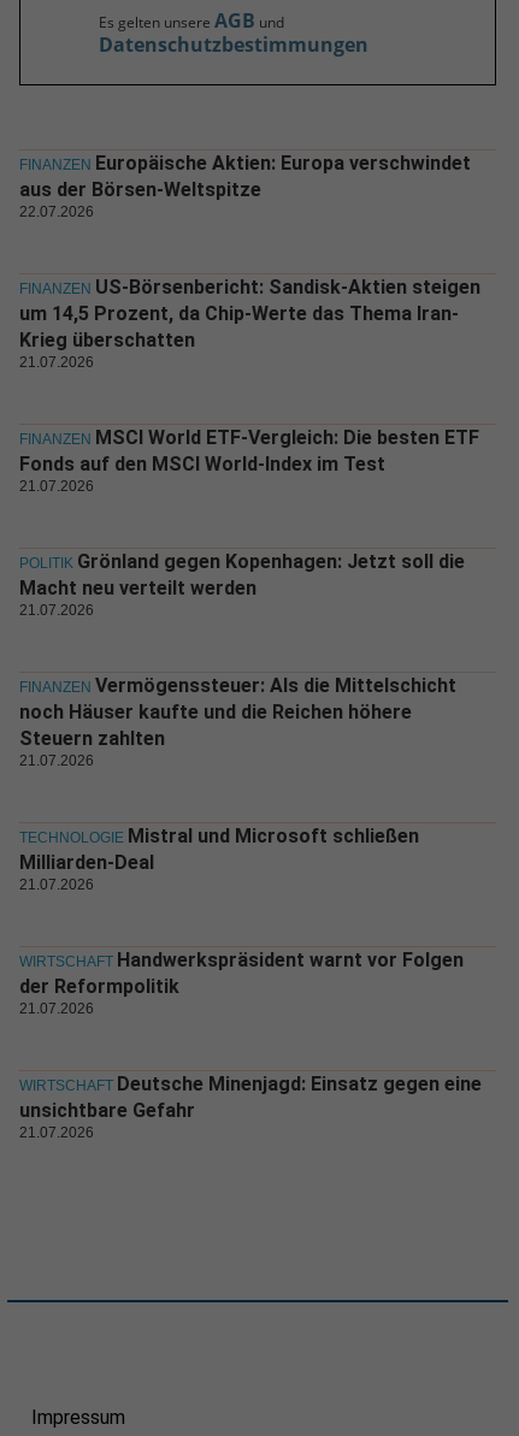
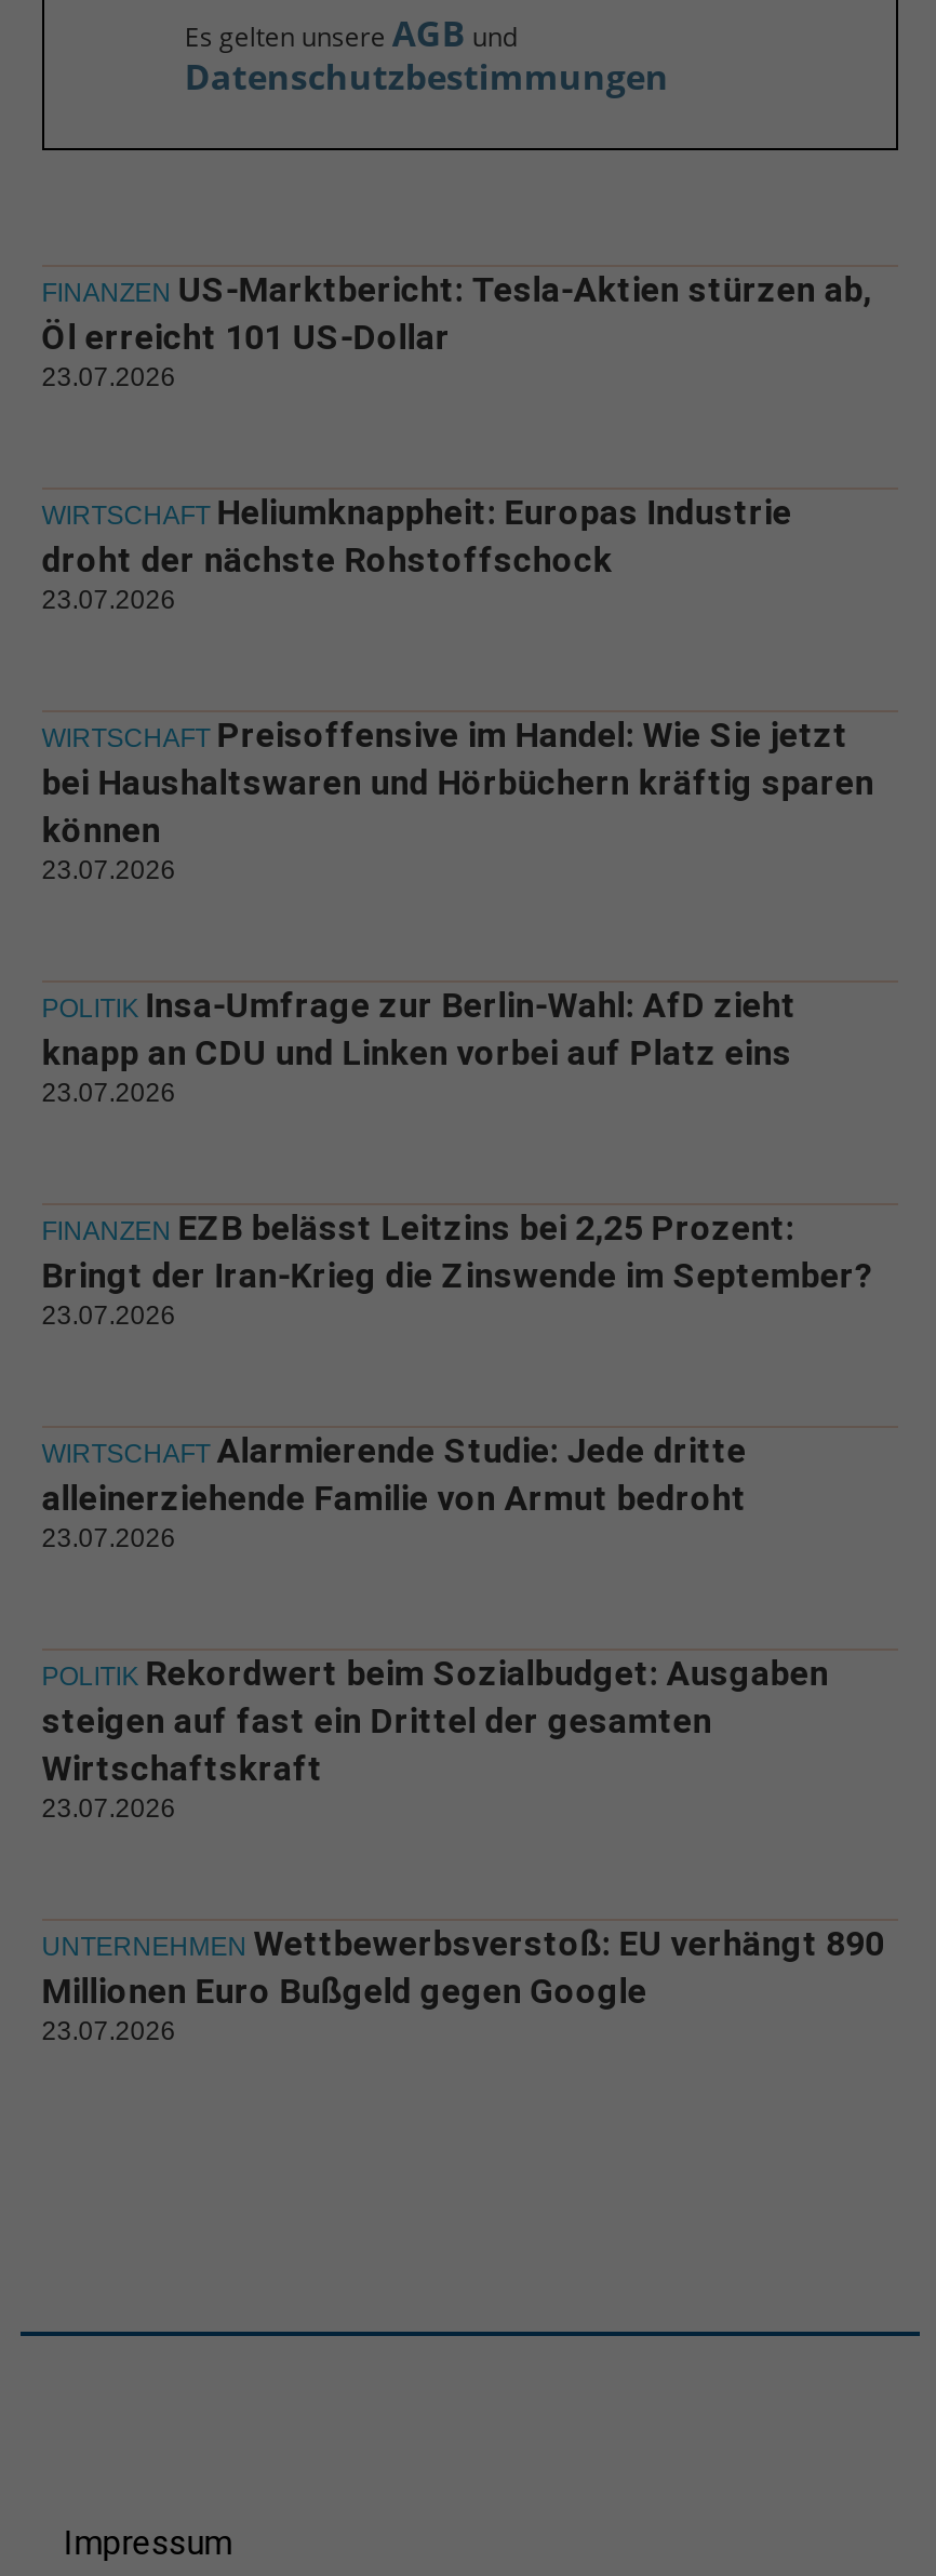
[19,152,470,221] FINANZEN Europäische Aktien: Europa verschwindet | aus der Börsen-Weltspitze | 22.07.2026 -> [42,270,872,393] FINANZEN US-Marktbericht: Tesla-Aktien stürzen ab, | Öl erreicht 101 US-Dollar | 23.07.2026
[19,276,480,371] FINANZEN US-Börsenbericht: Sandisk-Aktien steigen | um 14,5 Prozent, da Chip-Werte das Thema Iran- | Krieg überschatten | 21.07.2026 -> [42,492,792,616] WIRTSCHAFT Heliumknappheit: Europas Industrie | droht der nächste Rohstoffschock | 23.07.2026
[19,426,479,495] FINANZEN MSCI World ETF-Vergleich: Die besten ETF | Fonds auf den MSCI World-Index im Test | 21.07.2026 -> [42,715,874,886] WIRTSCHAFT Preisoffensive im Handel: Wie Sie jetzt | bei Haushaltswaren und Hörbüchern kräftig sparen | können | 23.07.2026
[19,550,464,619] POLITIK Grönland gegen Kopenhagen: Jetzt soll die | Macht neu verteilt werden | 21.07.2026 -> [42,985,796,1108] POLITIK Insa-Umfrage zur Berlin-Wahl: AfD zieht | knapp an CDU und Linken vorbei auf Platz eins | 23.07.2026
[19,674,456,769] FINANZEN Vermögenssteuer: Als die Mittelschicht | noch Häuser kaufte und die Reichen höhere | Steuern zahlten | 21.07.2026 -> [42,1208,874,1331] FINANZEN EZB belässt Leitzins bei 2,25 Prozent: | Bringt der Iran-Krieg die Zinswende im September? | 23.07.2026
[19,825,419,893] TECHNOLOGIE Mistral und Microsoft schließen | Milliarden-Deal | 21.07.2026 -> [42,1431,746,1554] WIRTSCHAFT Alarmierende Studie: Jede dritte | alleinerziehende Familie von Armut bedroht | 23.07.2026
[19,949,463,1017] WIRTSCHAFT Handwerkspräsident warnt vor Folgen | der Reformpolitik | 21.07.2026 -> [42,1653,828,1824] POLITIK Rekordwert beim Sozialbudget: Ausgaben | steigen auf fast ein Drittel der gesamten | Wirtschaftskraft | 23.07.2026
[19,1073,481,1141] WIRTSCHAFT Deutsche Minenjagd: Einsatz gegen eine | unsichtbare Gefahr | 21.07.2026 -> [42,1924,885,2047] UNTERNEHMEN Wettbewerbsverstoß: EU verhängt 890 | Millionen Euro Bußgeld gegen Google | 23.07.2026

